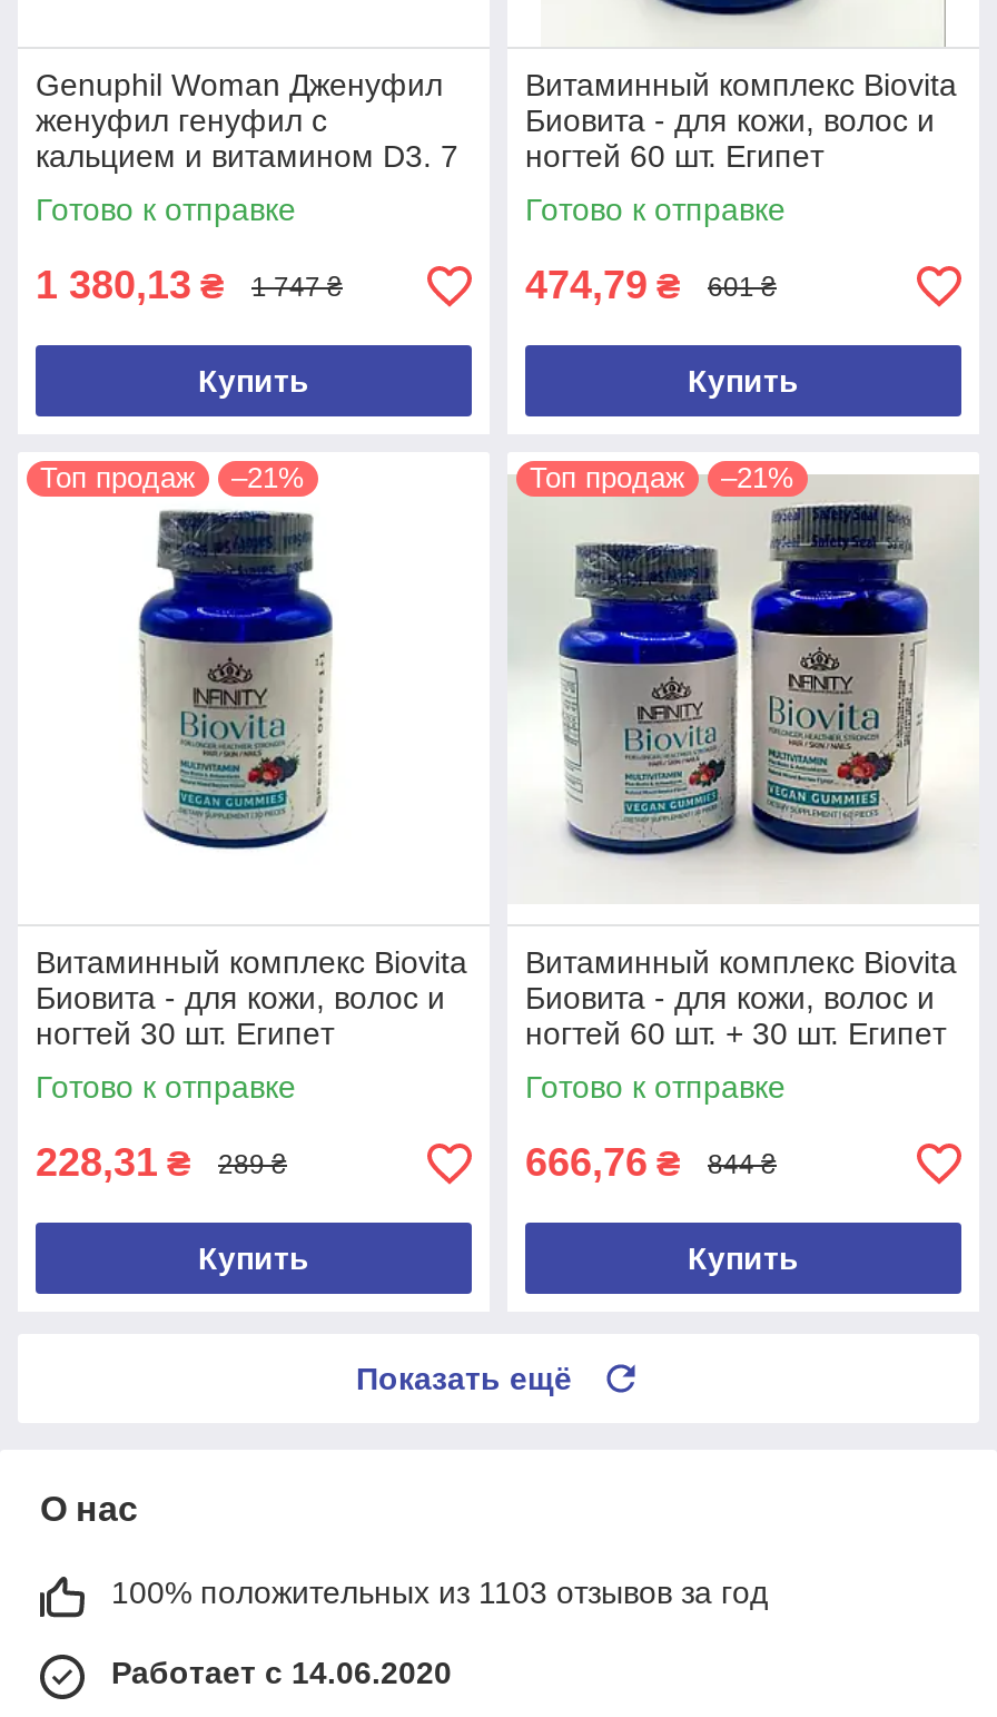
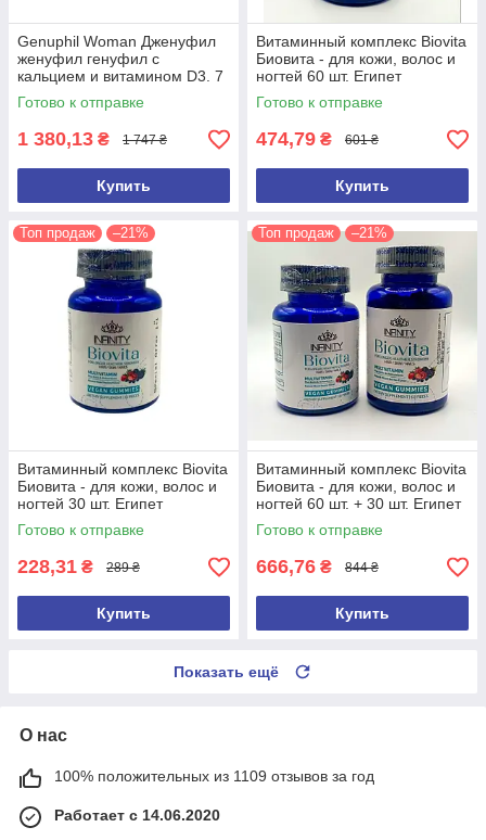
[111,1576,768,1611] 100% положительных из 1103 отзывов за год -> [54,768,374,785] 100% положительных из 1109 отзывов за год

